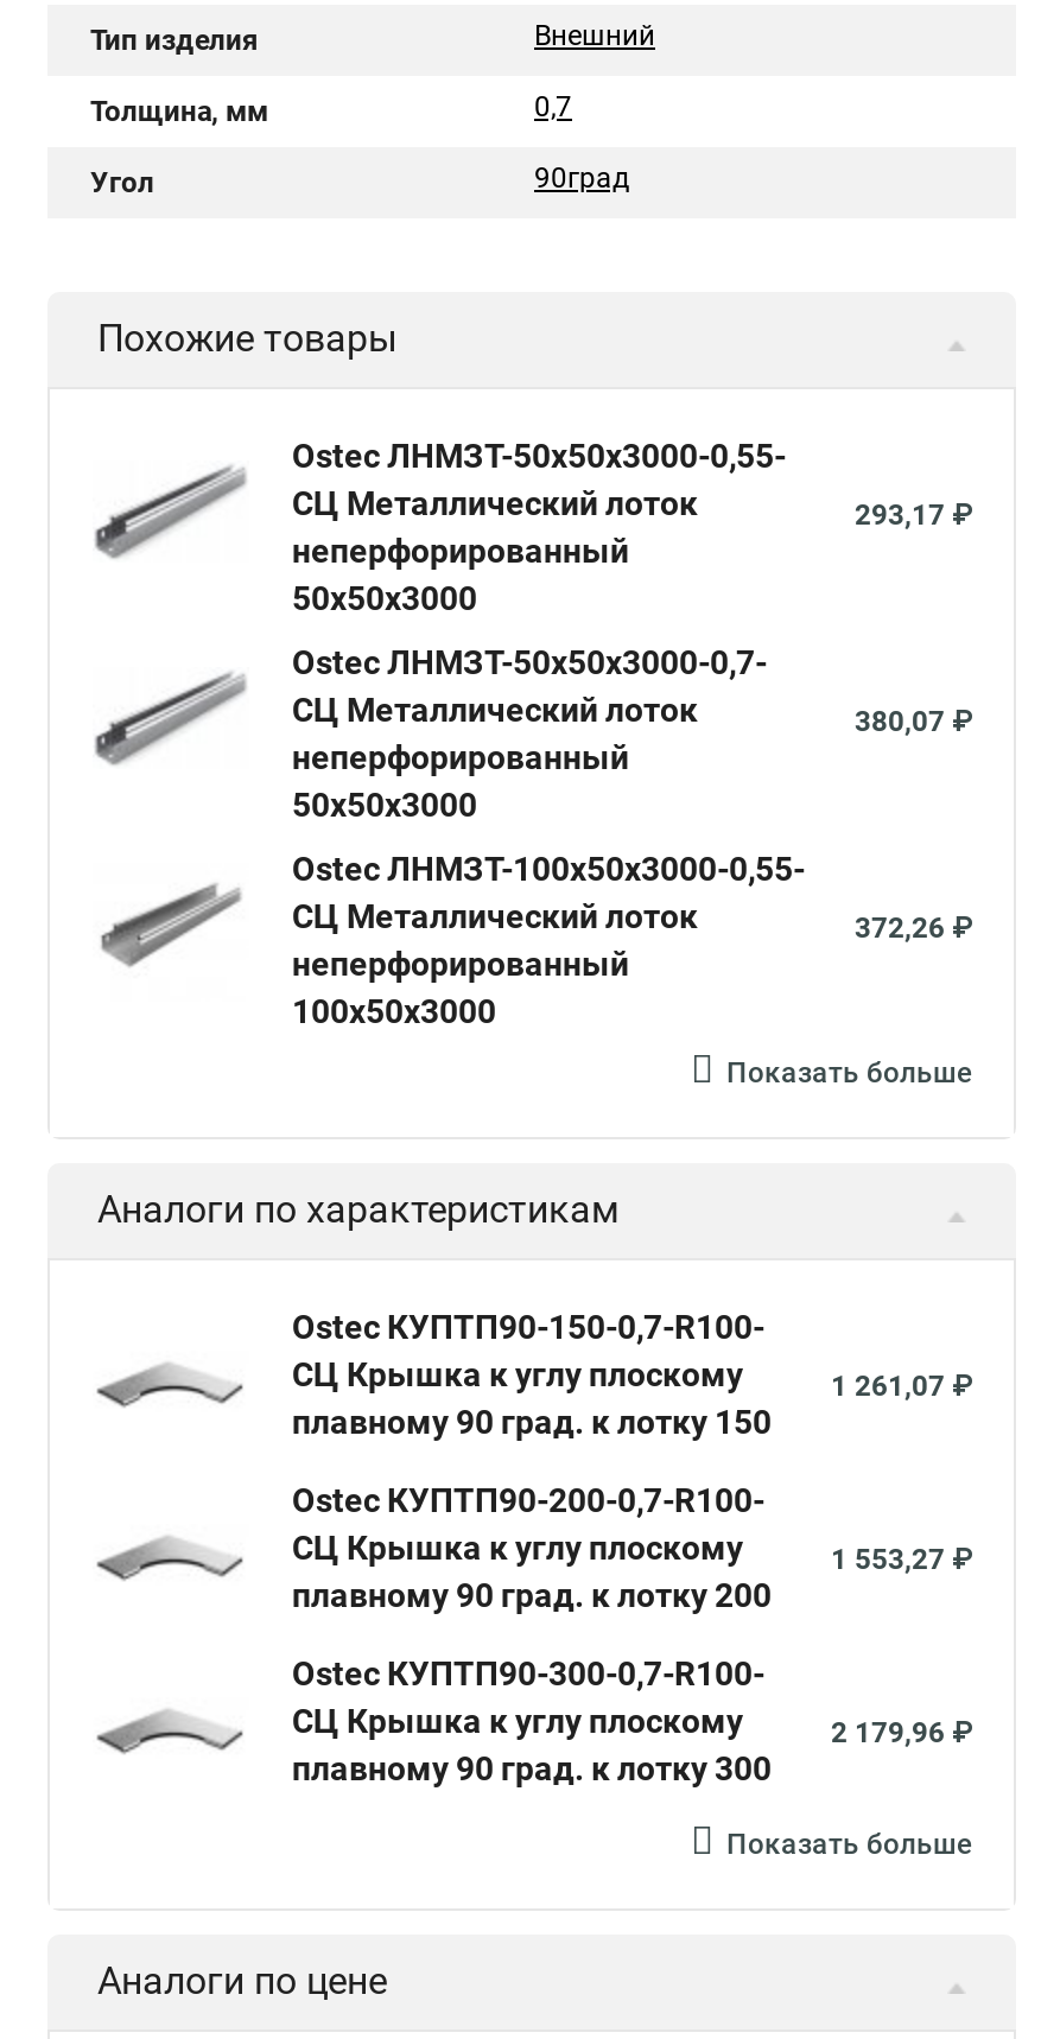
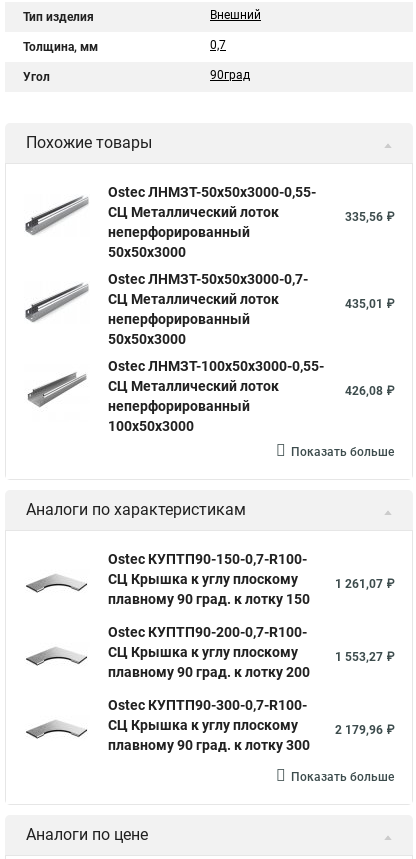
[855,498,971,532] 293,17 ₽ -> [345,210,394,224] 335,56 ₽
[855,705,971,738] 380,07 ₽ -> [345,297,394,311] 435,01 ₽
[855,911,971,945] 372,26 ₽ -> [345,384,394,398] 426,08 ₽

